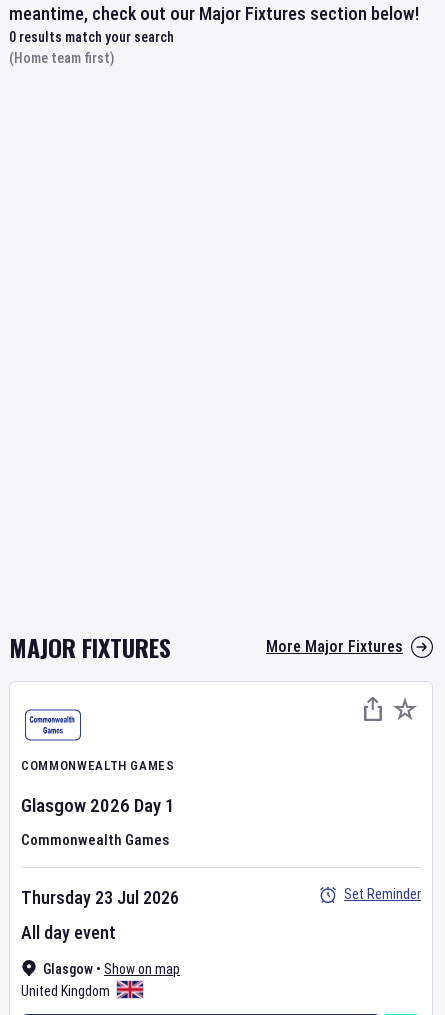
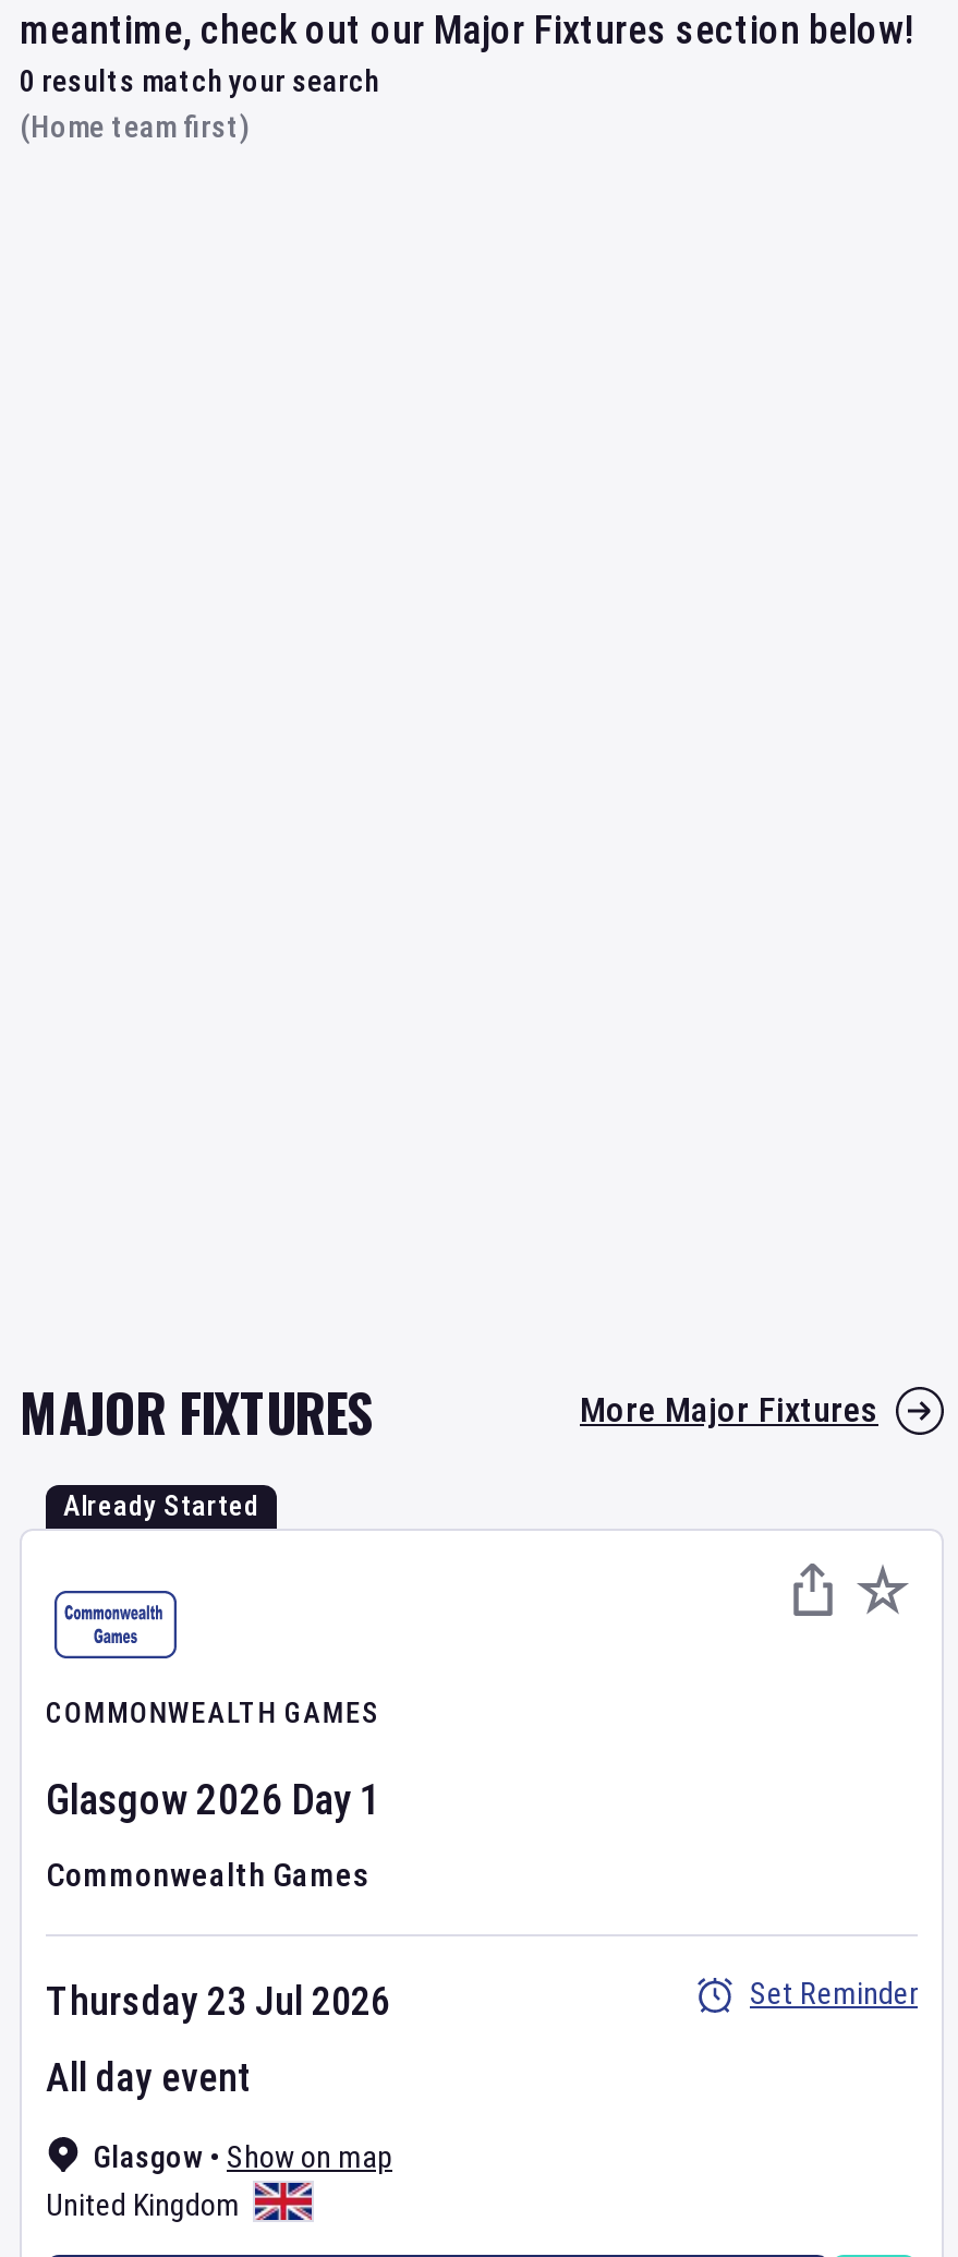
none -> [63,1489,259,1522] Already Started

